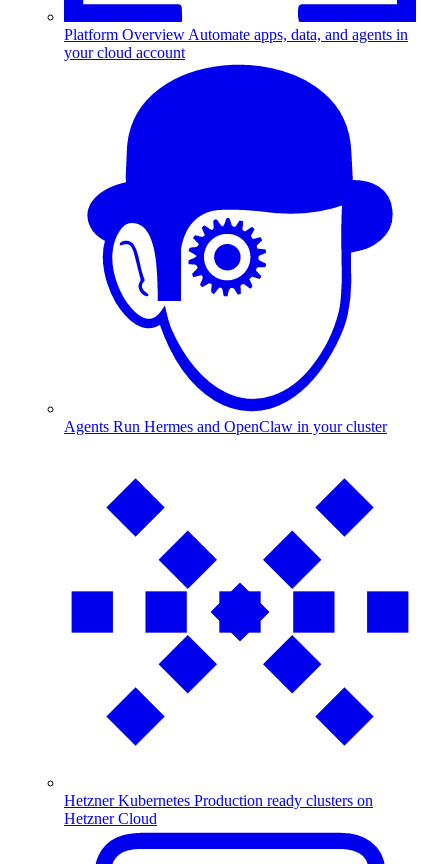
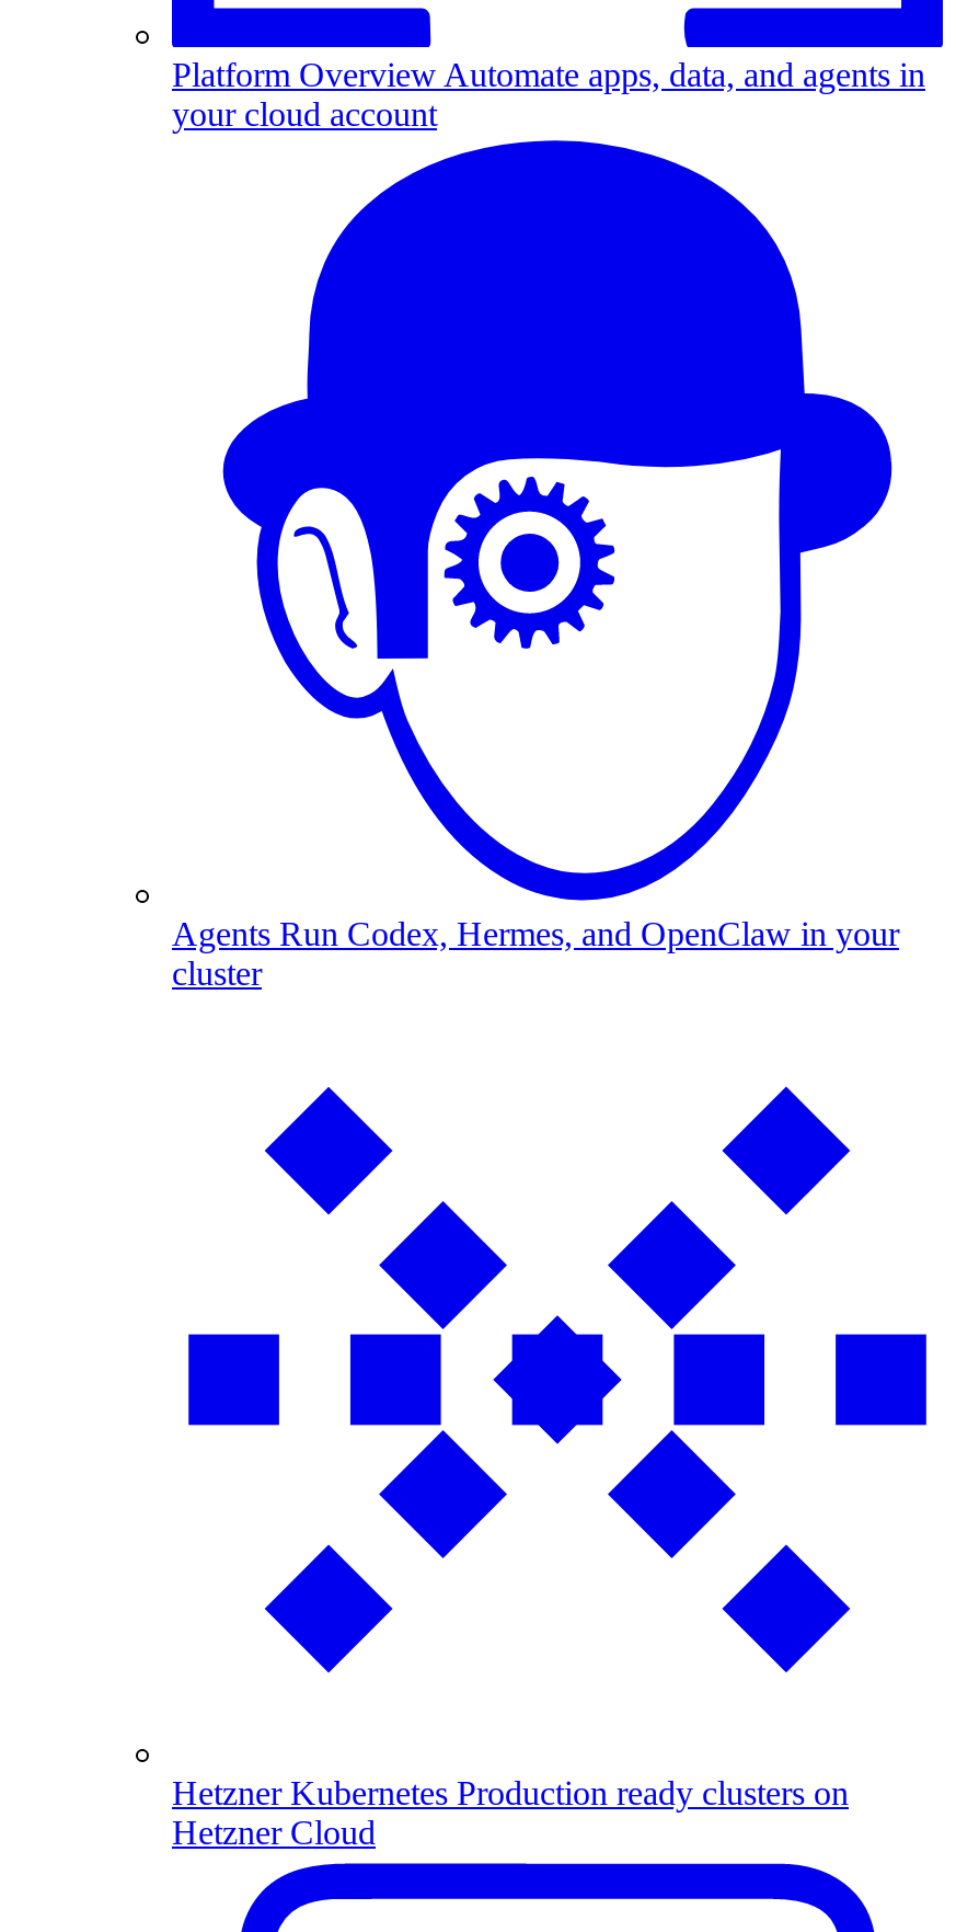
[64,418,387,435] Agents Run Hermes and OpenClaw in your cluster -> [172,915,899,992] Agents Run Codex, Hermes, and OpenClaw in your | cluster

